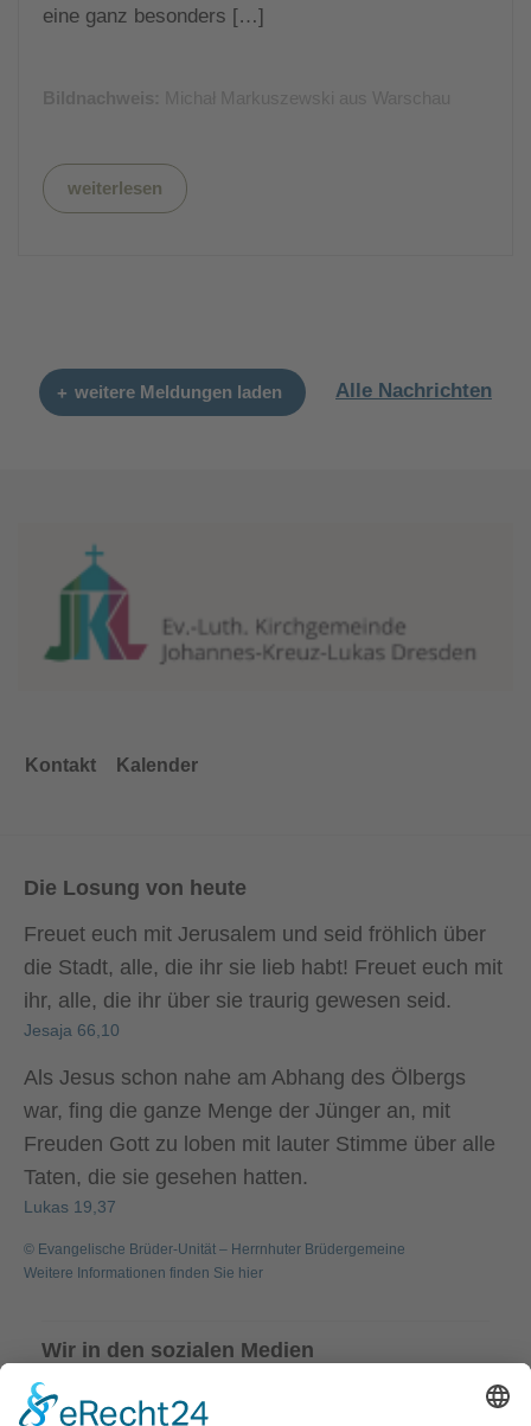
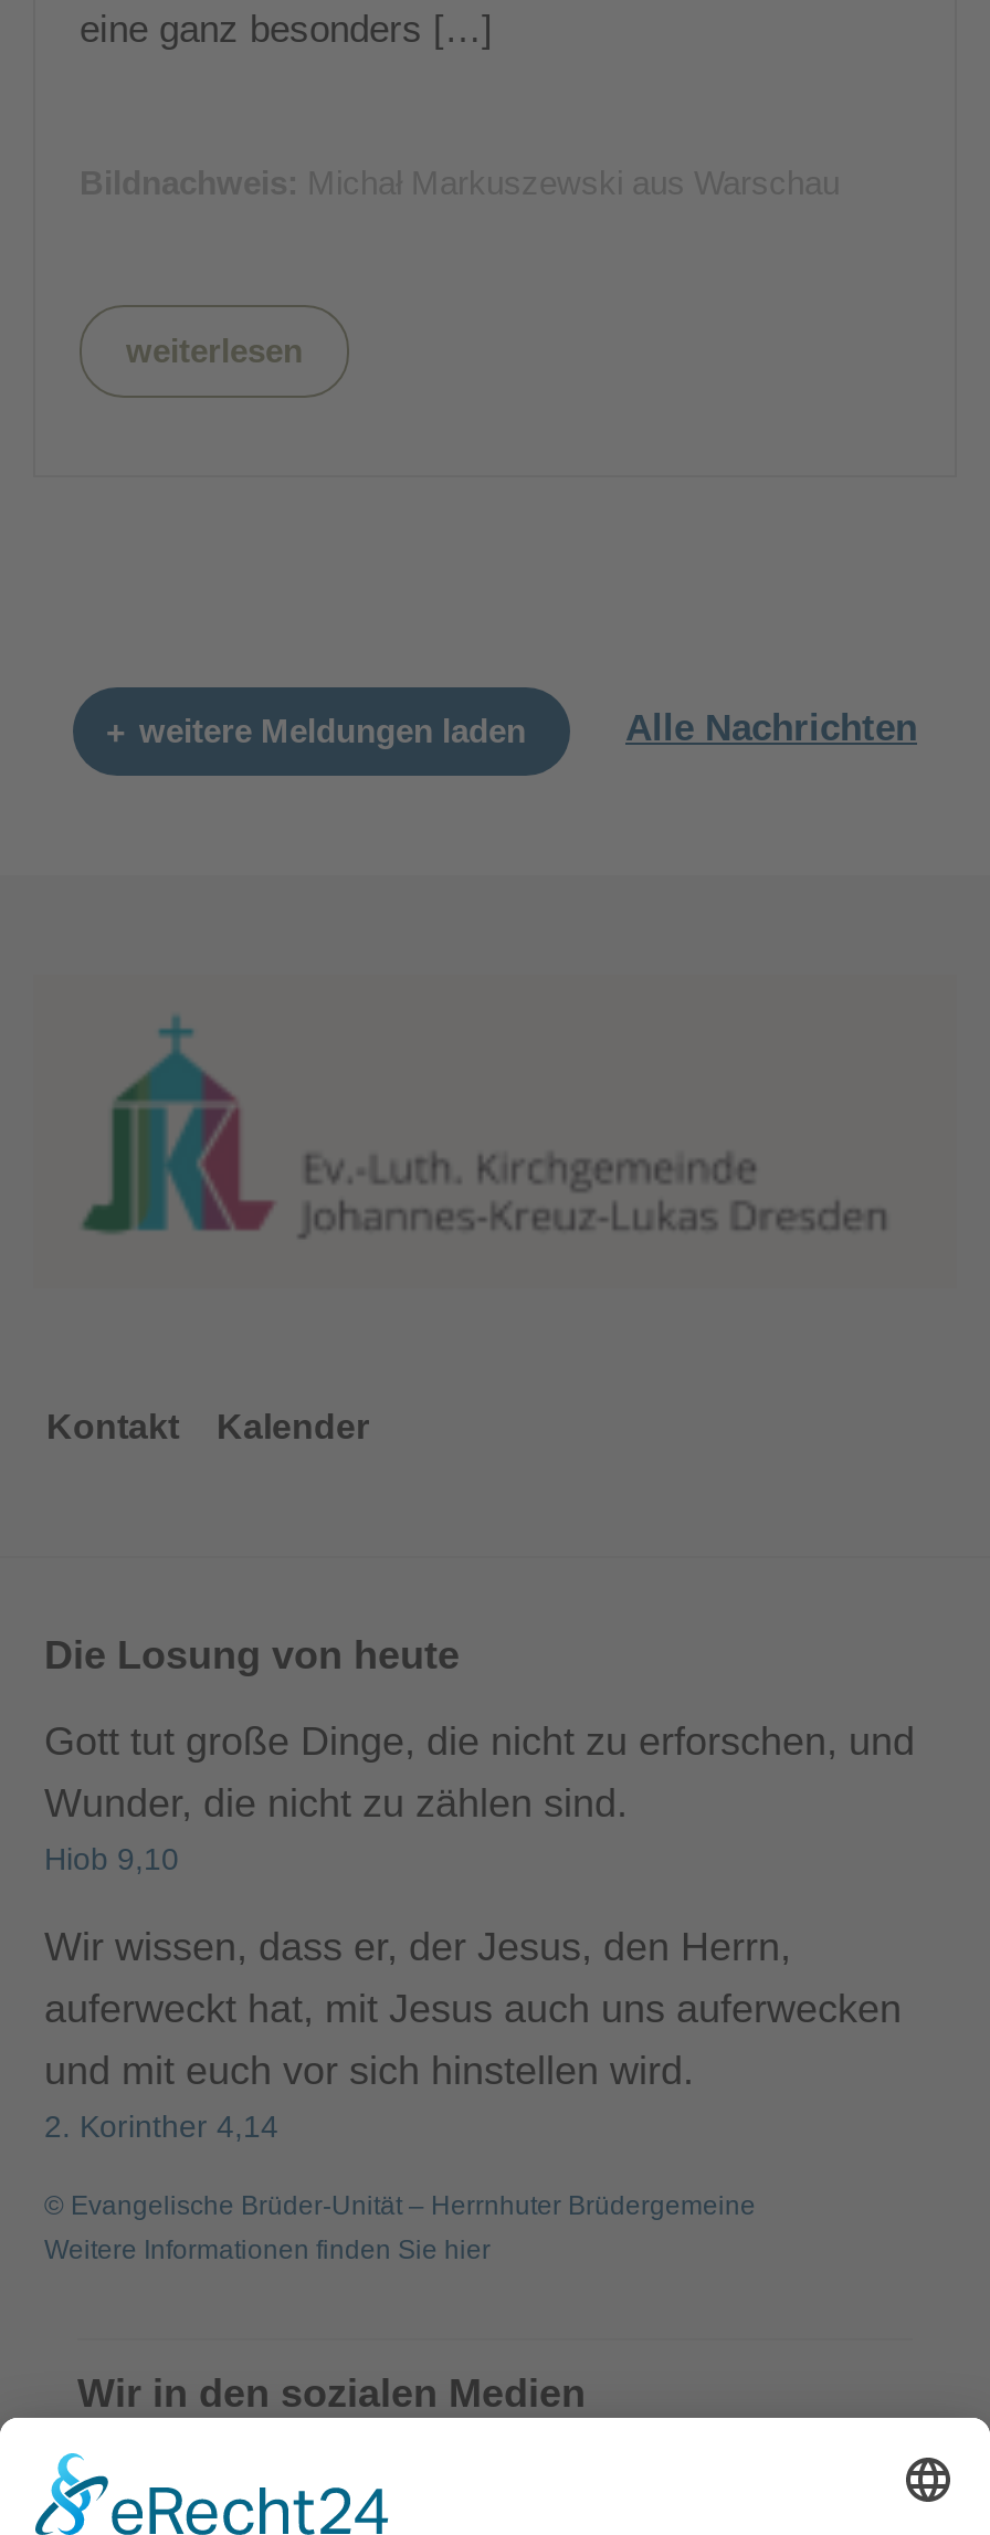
[24,923,503,1040] Freuet euch mit Jerusalem und seid fröhlich über | die Stadt, alle, die ihr sie lieb habt! Freuet euch mit | ihr, alle, die ihr über sie traurig gewesen seid. | Jesaja 66,10 -> [44,1721,915,1877] Gott tut große Dinge, die nicht zu erforschen, und | Wunder, die nicht zu zählen sind. | Hiob 9,10
[24,1066,495,1217] Als Jesus schon nahe am Abhang des Ölbergs | war, fing die ganze Menge der Jünger an, mit | Freuden Gott zu loben mit lauter Stimme über alle | Taten, die sie gesehen hatten. | Lukas 19,37 -> [44,1926,902,2145] Wir wissen, dass er, der Jesus, den Herrn, | auferweckt hat, mit Jesus auch uns auferwecken | und mit euch vor sich hinstellen wird. | 2. Korinther 4,14

